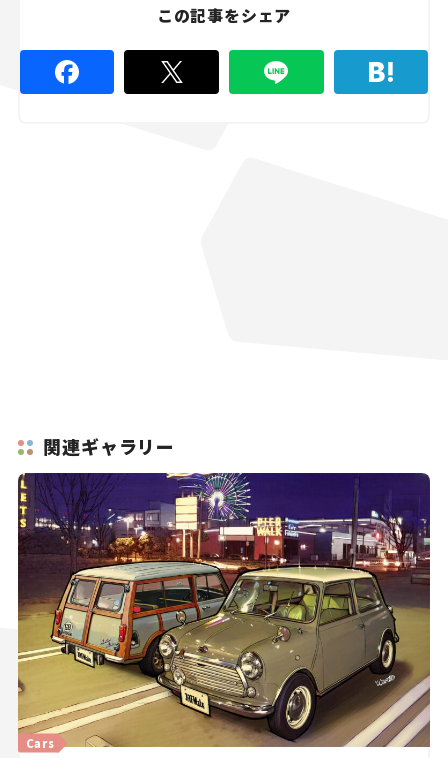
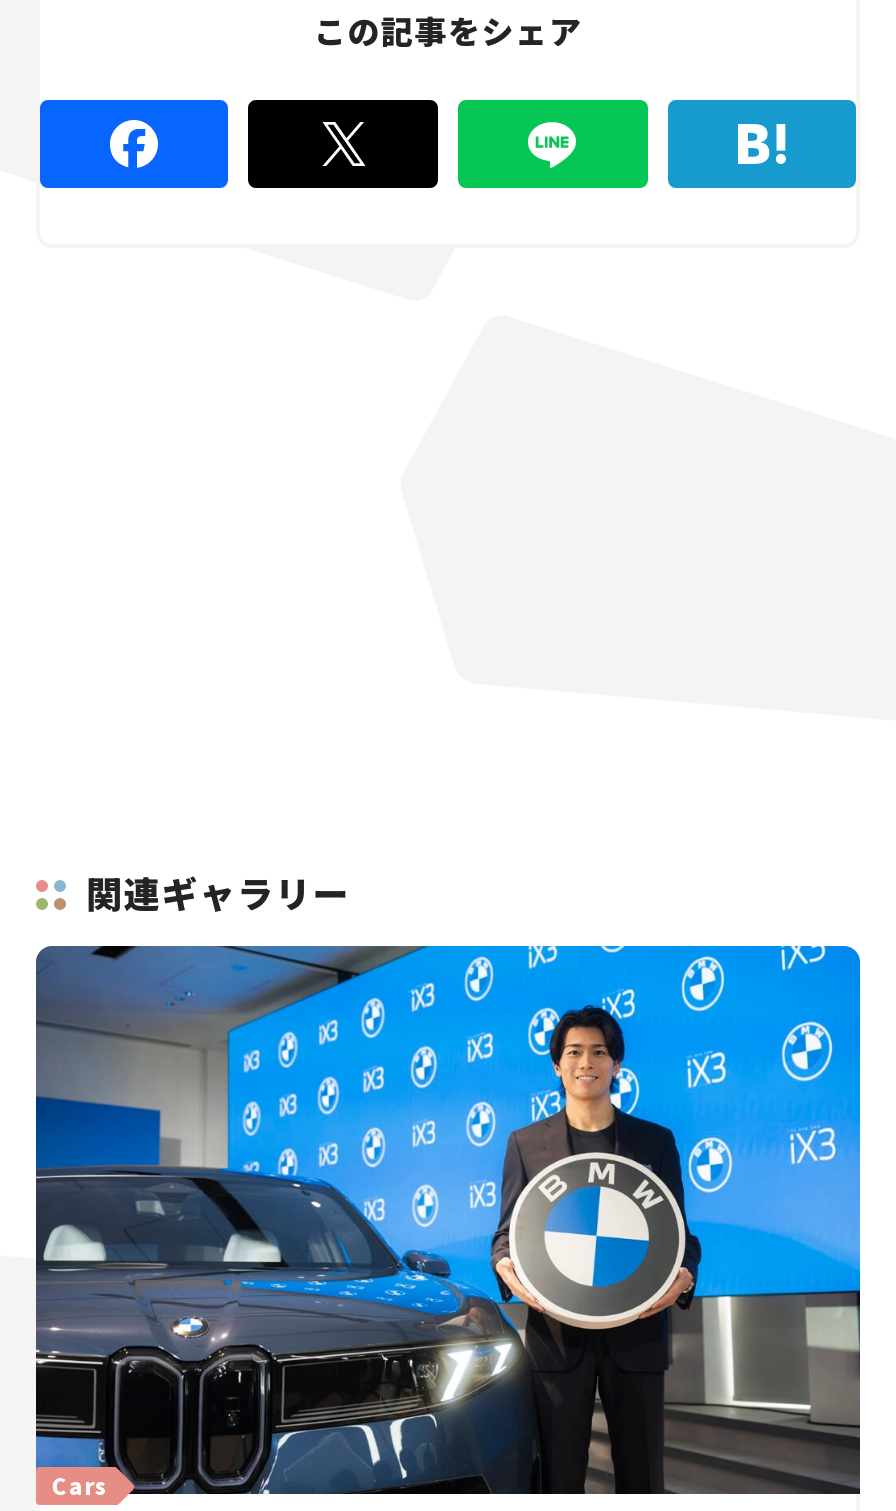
[17,472,431,748] [image] -> [34,944,862,1496] [image]

